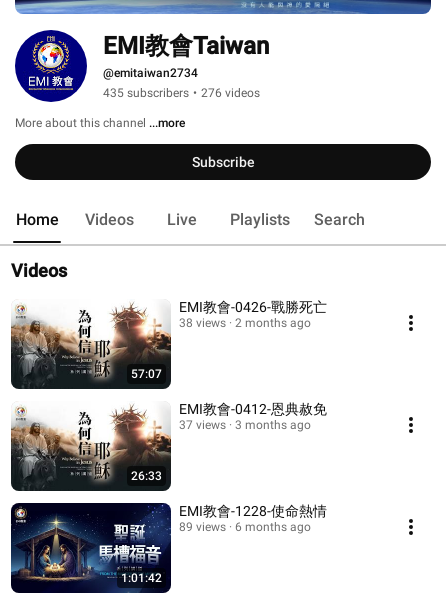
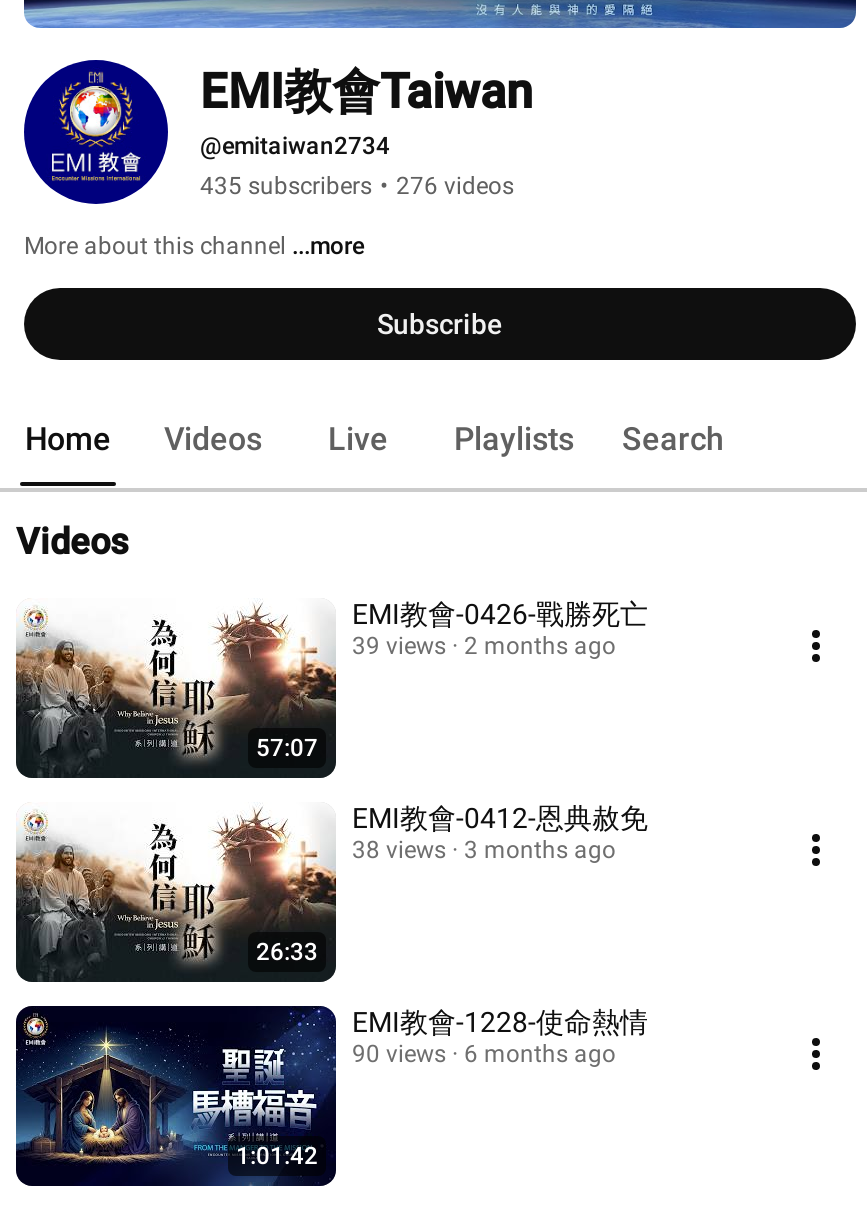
[179,316,311,330] 38 views 2 months ago -> [352,632,616,660] 39 views 2 months ago
[179,418,311,432] 37 views 3 months ago -> [352,836,616,864] 38 views 3 months ago
[179,520,311,534] 89 views 6 months ago -> [352,1040,616,1068] 90 views 6 months ago

